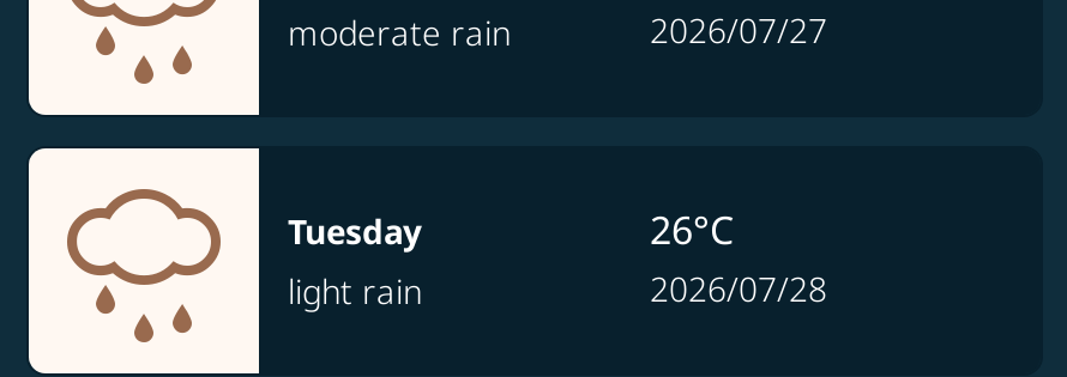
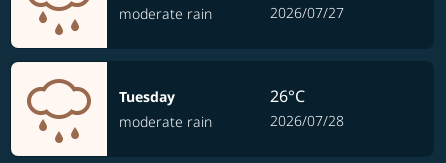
[288,268,422,314] light rain -> [119,112,212,131] moderate rain

